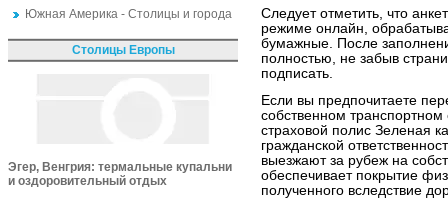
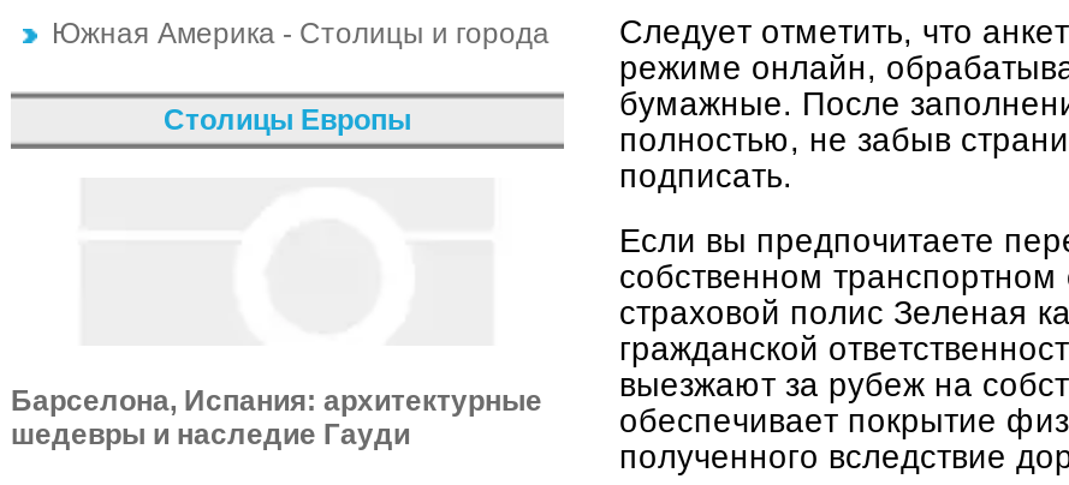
[8,160,232,188] Эгер, Венгрия: термальные купальни | и оздоровительный отдых -> [11,384,542,451] Барселона, Испания: архитектурные | шедевры и наследие Гауди

